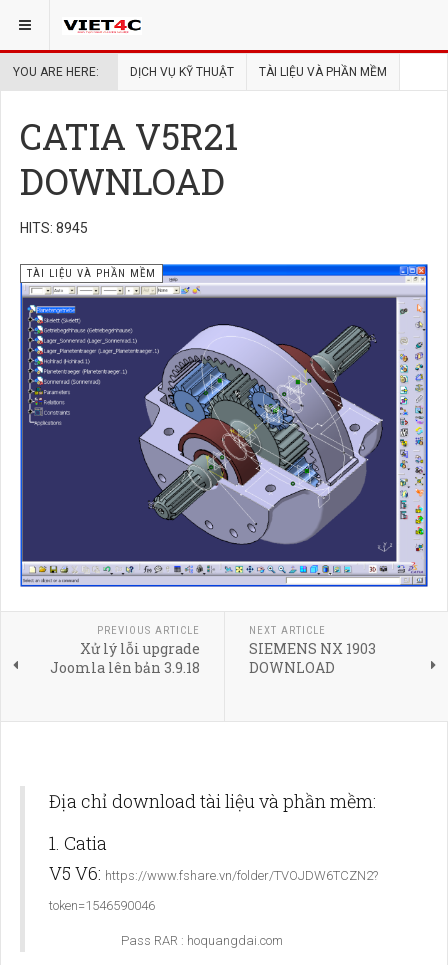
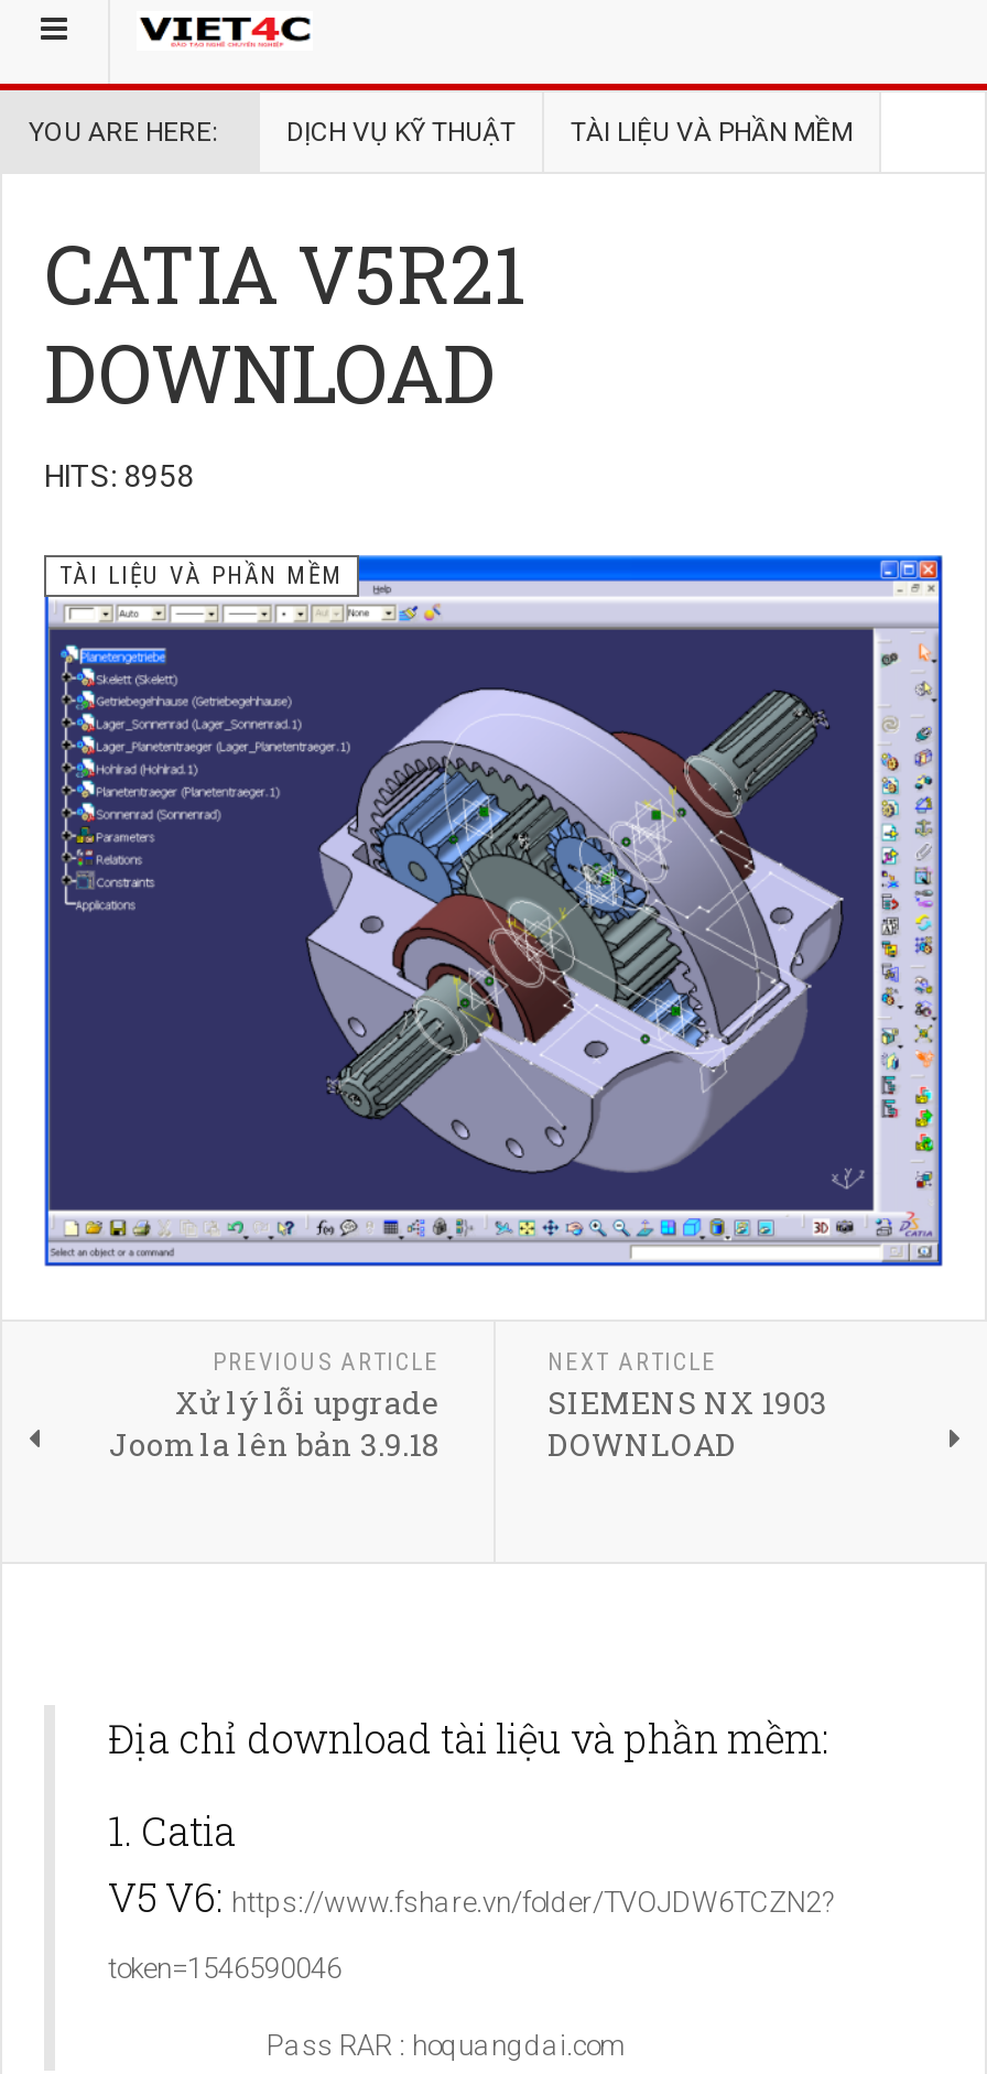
[20,220,88,236] HITS: 8945 -> [44,458,194,493] HITS: 8958

